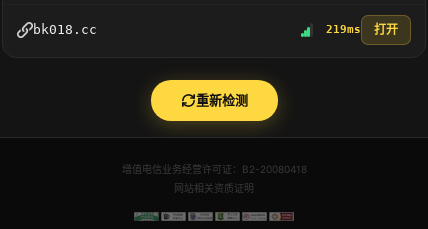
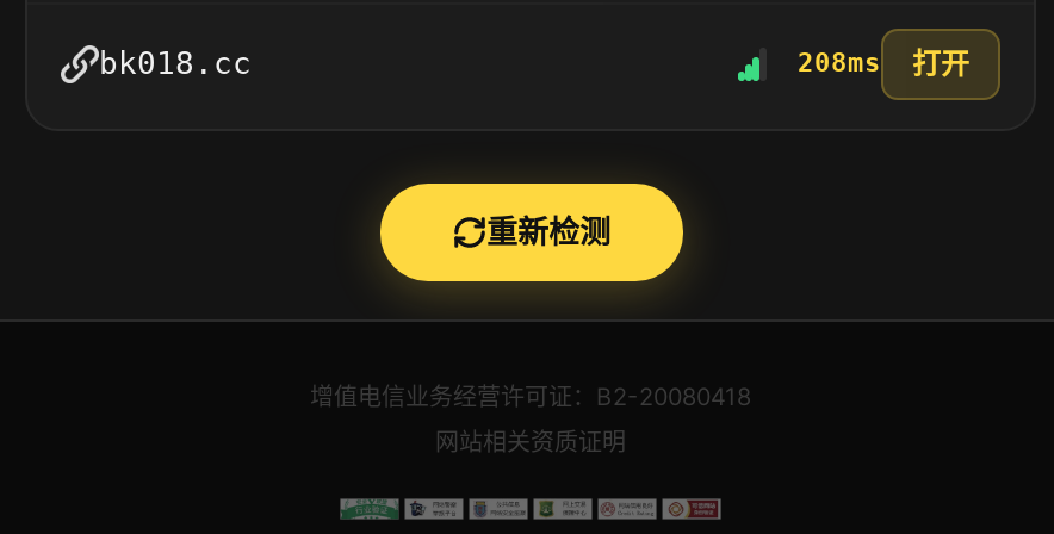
[326,22,398,37] 219ms 打开 -> [798,45,969,81] 208ms 打开

